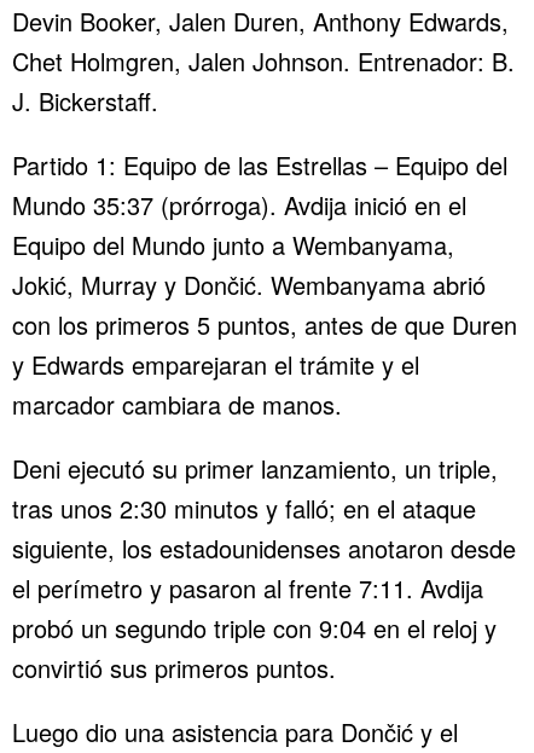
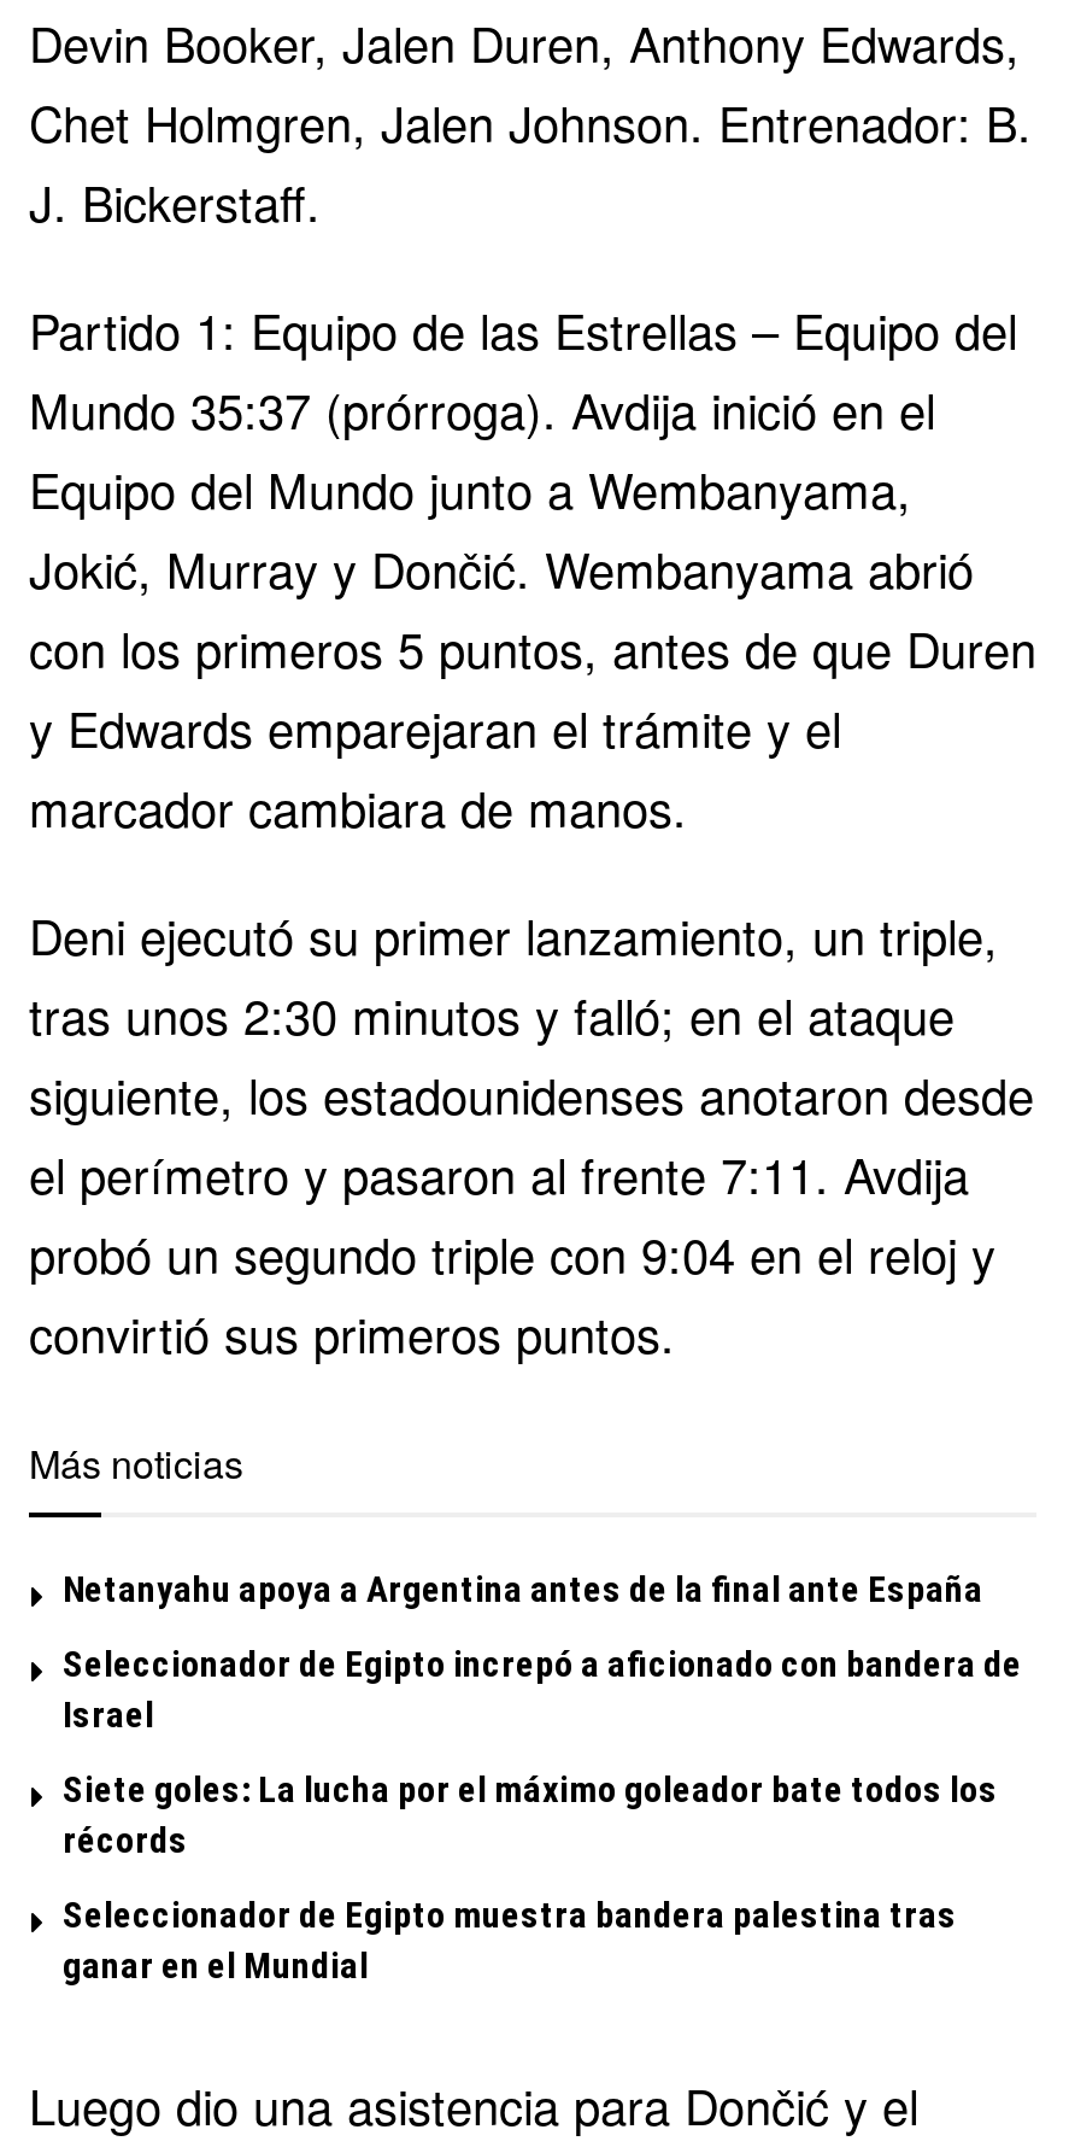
none -> [29,1435,1022,1987] Más noticias | Netanyahu apoya a Argentina antes de la final ante España | Seleccionador de Egipto increpó a aficionado con bandera de | Israel | Siete goles: La lucha por el máximo goleador bate todos los | récords | Seleccionador de Egipto muestra bandera palestina tras | ganar en el Mundial

